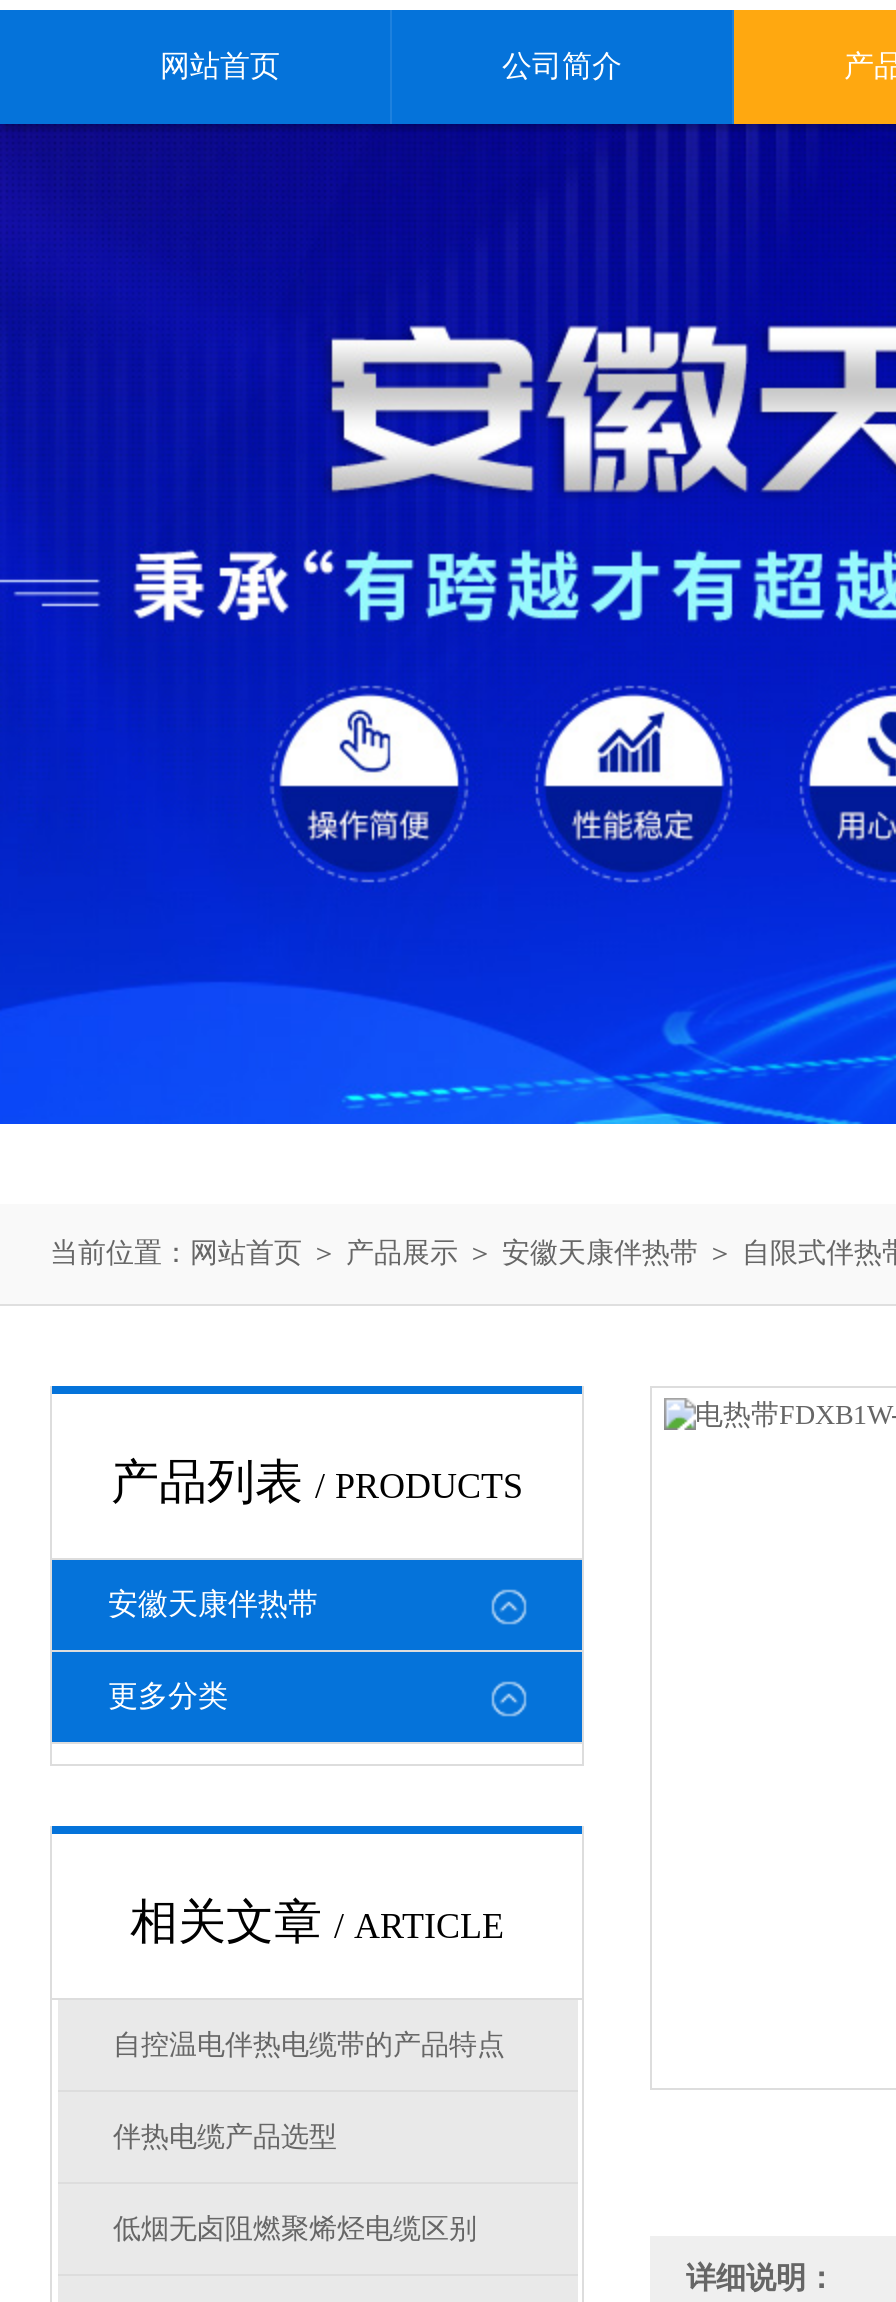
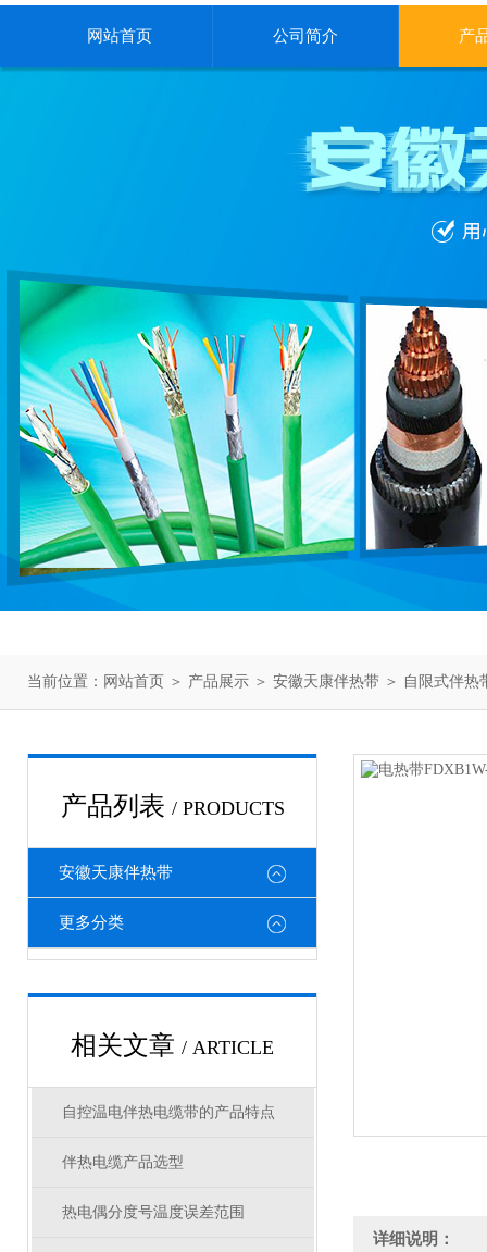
[6,122,890,1126] [image] -> [3,66,484,612] [image]
[113,2214,477,2244] 低烟无卤阻燃聚烯烃电缆区别 -> [61,1204,244,1220] 热电偶分度号温度误差范围

